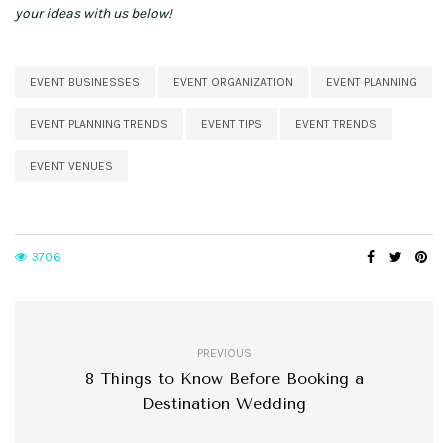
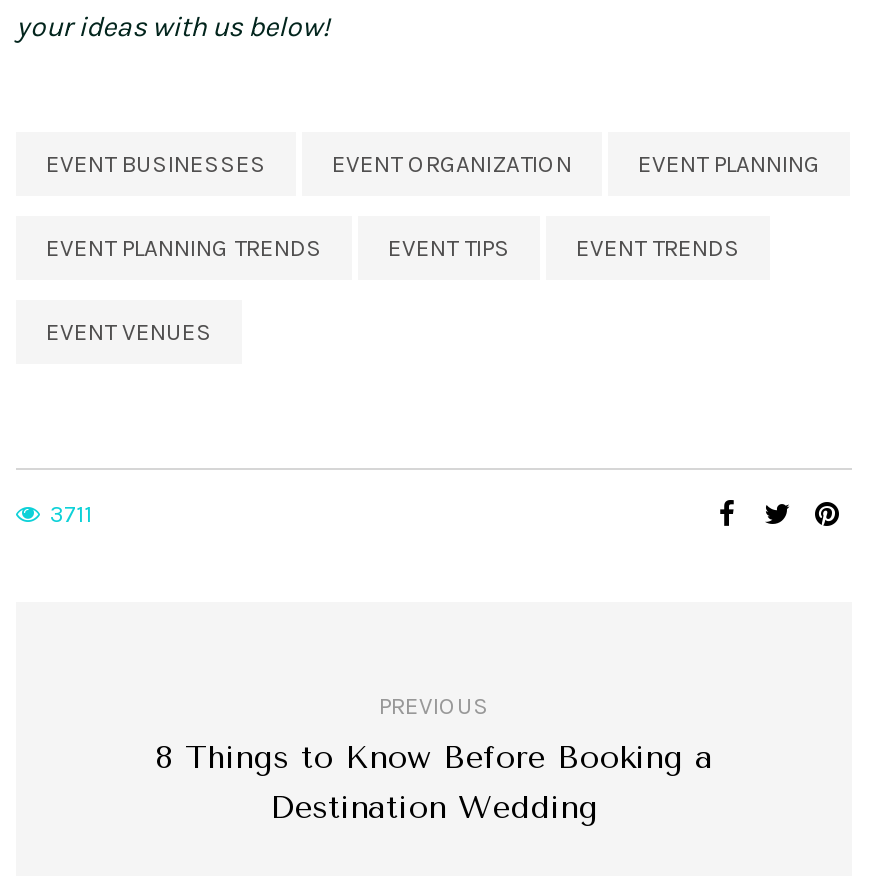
[32,250,61,264] 3706 -> [50,499,92,527] 3711

